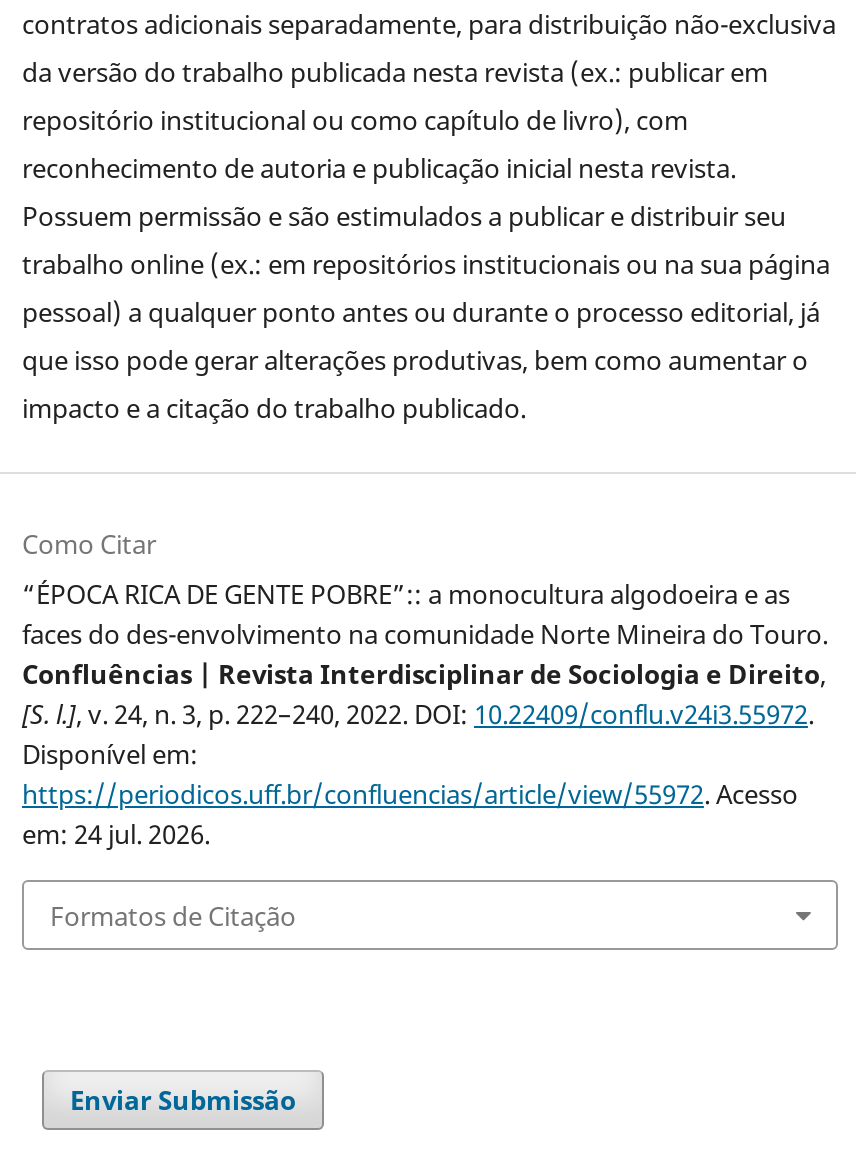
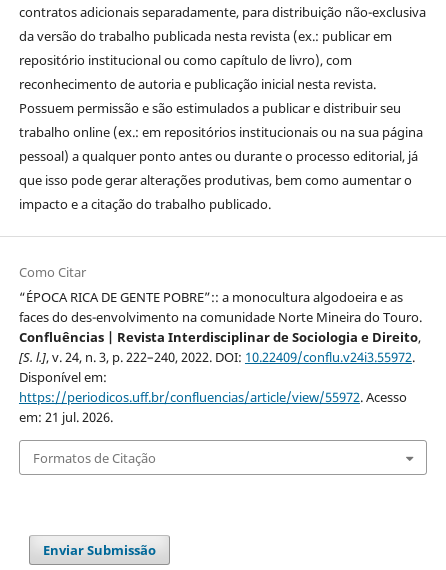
[22,817,210,853] em: 24 jul. 2026. -> [19,408,113,426] em: 21 jul. 2026.

